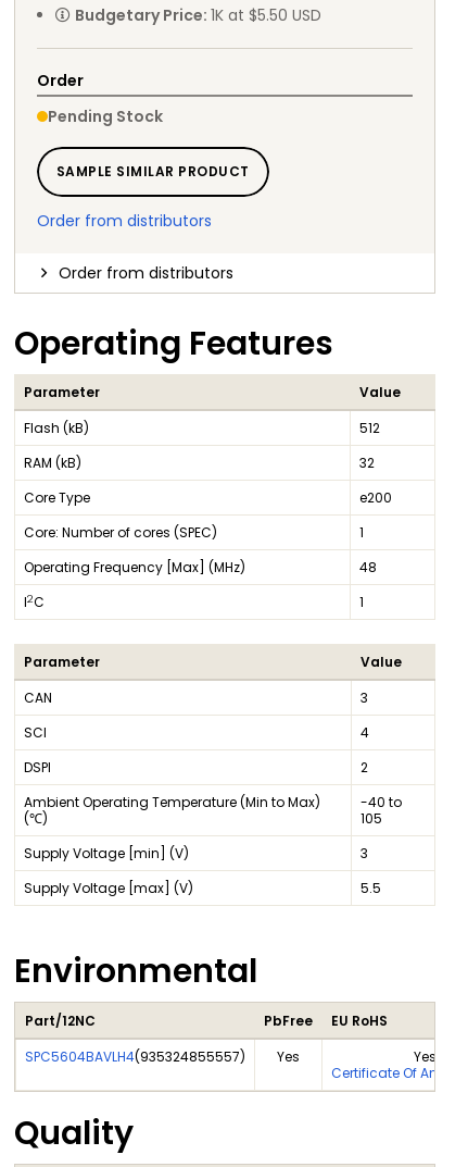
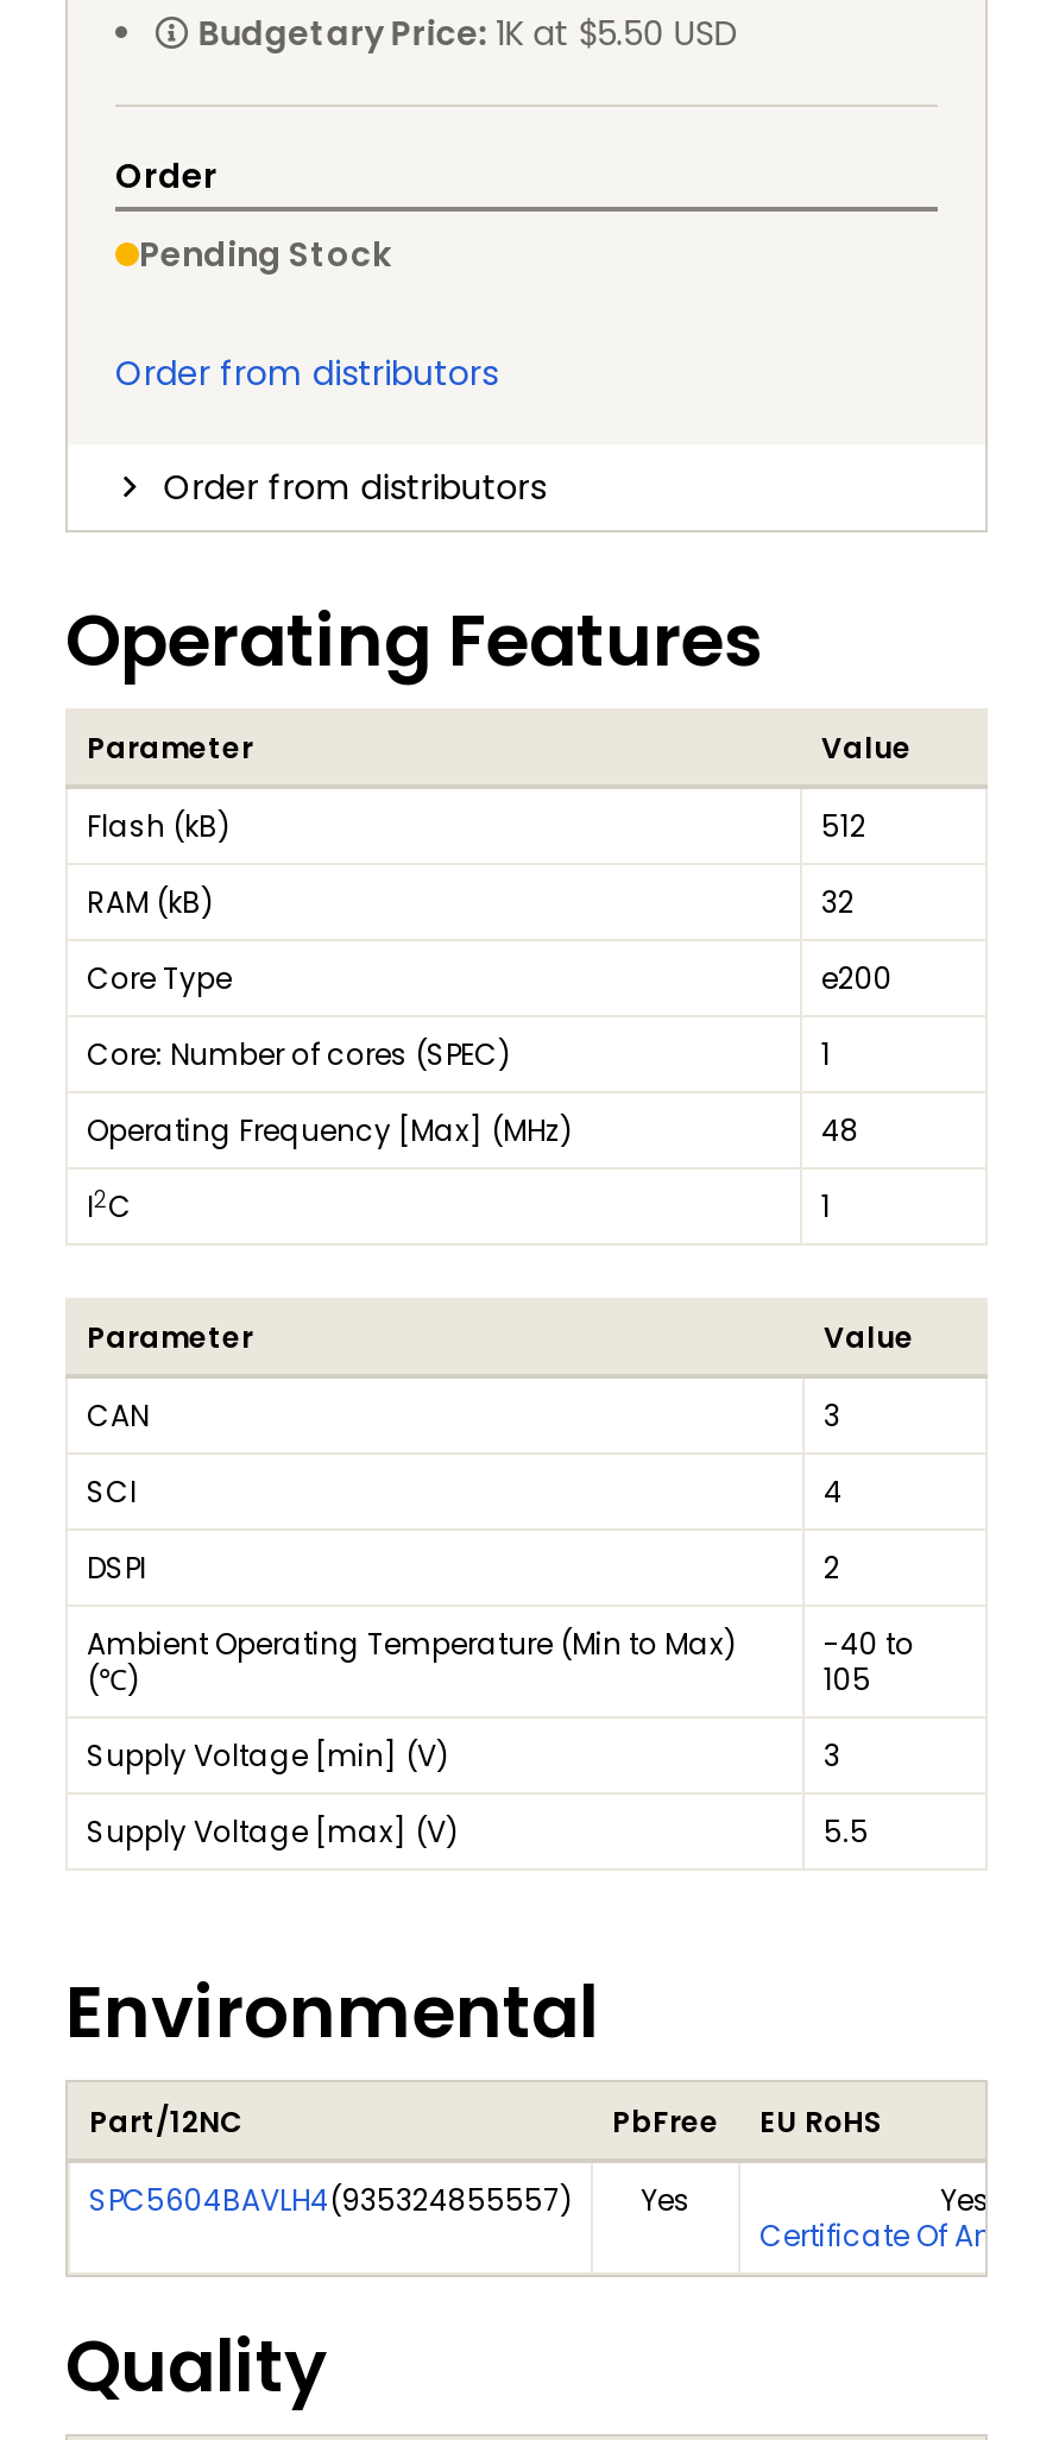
[56,162,249,181] SAMPLE SIMILAR PRODUCT -> none

